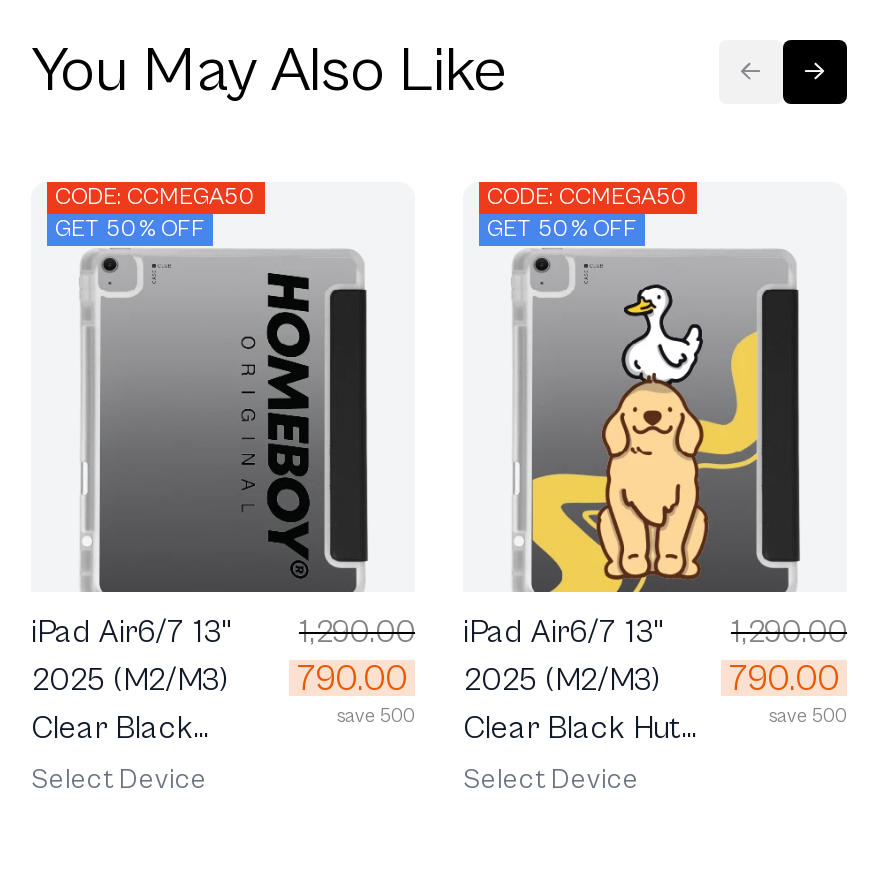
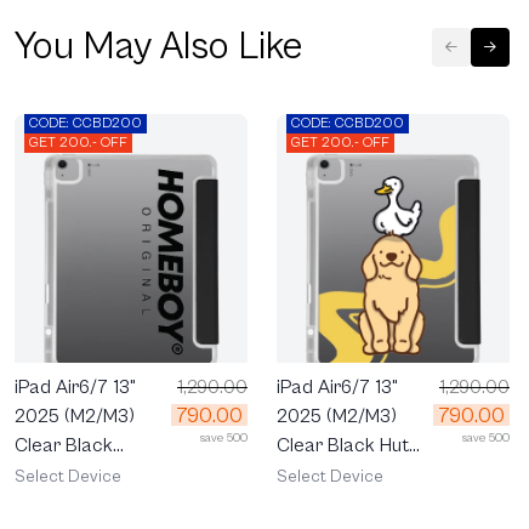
[55,184,257,210] CODE: CCMEGA50 -> [29,115,142,131] CODE: CCBD200
[487,184,689,210] CODE: CCMEGA50 -> [291,115,404,131] CODE: CCBD200
[55,216,205,242] GET 50% OFF -> [29,134,127,150] GET 200.- OFF
[487,216,637,242] GET 50% OFF -> [291,134,389,150] GET 200.- OFF

